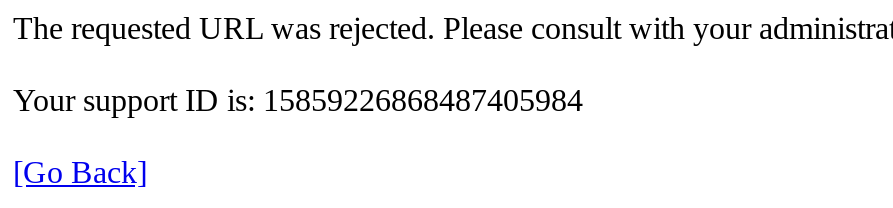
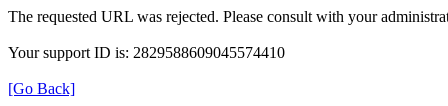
[13,83,583,117] Your support ID is: 15859226868487405984 -> [8,44,285,61] Your support ID is: 2829588609045574410

